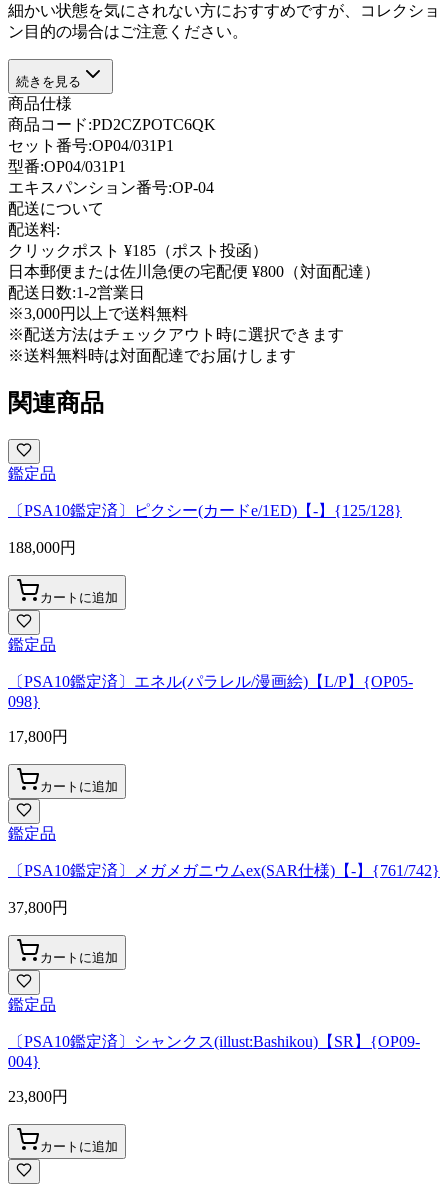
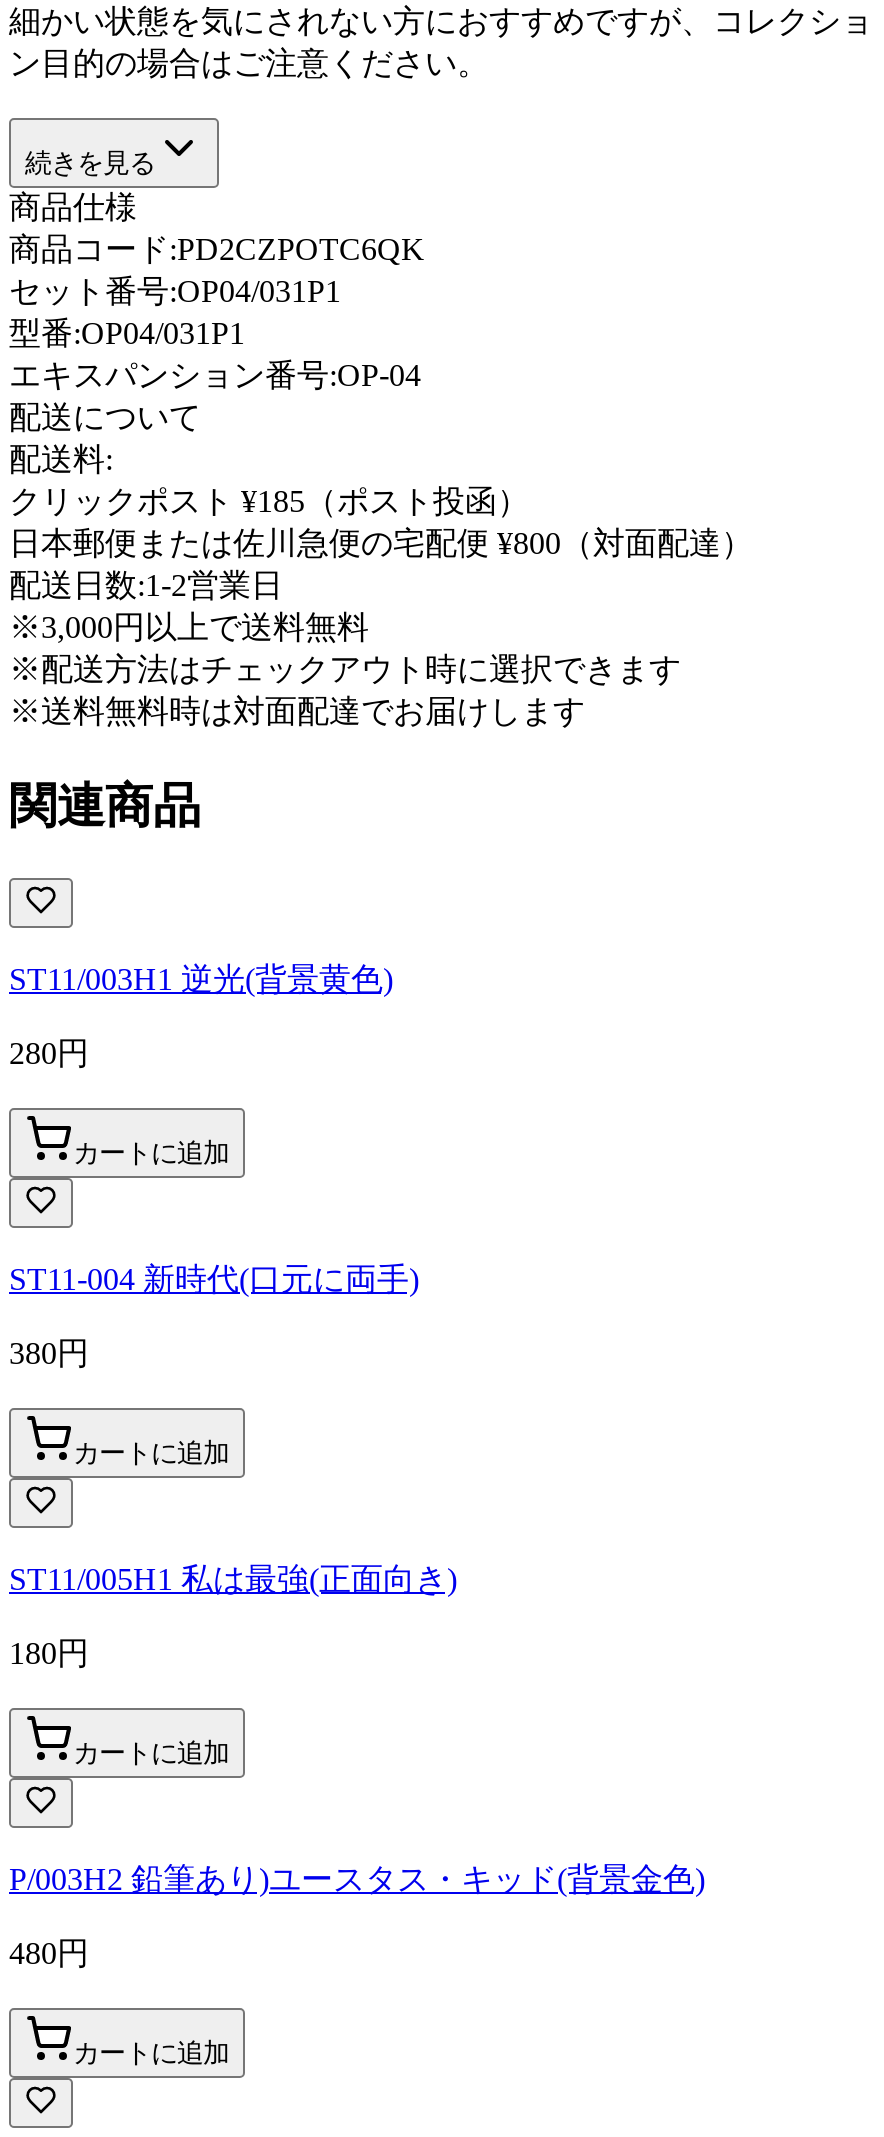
[8,465,402,556] 鑑定品 | 〔PSA10鑑定済〕ピクシー(カードe/1ED)【-】{125/128} | 188,000円 -> [9,962,393,1070] ST11/003H1 逆光(背景黄色) | 280円
[8,636,413,745] 鑑定品 | 〔PSA10鑑定済〕エネル(パラレル/漫画絵)【L/P】{OP05- | 098} | 17,800円 -> [9,1262,419,1370] ST11-004 新時代(口元に両手) | 380円
[8,825,440,916] 鑑定品 | 〔PSA10鑑定済〕メガメガニウムex(SAR仕様)【-】{761/742} | 37,800円 -> [9,1562,457,1670] ST11/005H1 私は最強(正面向き) | 180円
[8,996,420,1105] 鑑定品 | 〔PSA10鑑定済〕シャンクス(illust:Bashikou)【SR】{OP09- | 004} | 23,800円 -> [9,1862,705,1970] P/003H2 鉛筆あり)ユースタス・キッド(背景金色) | 480円

